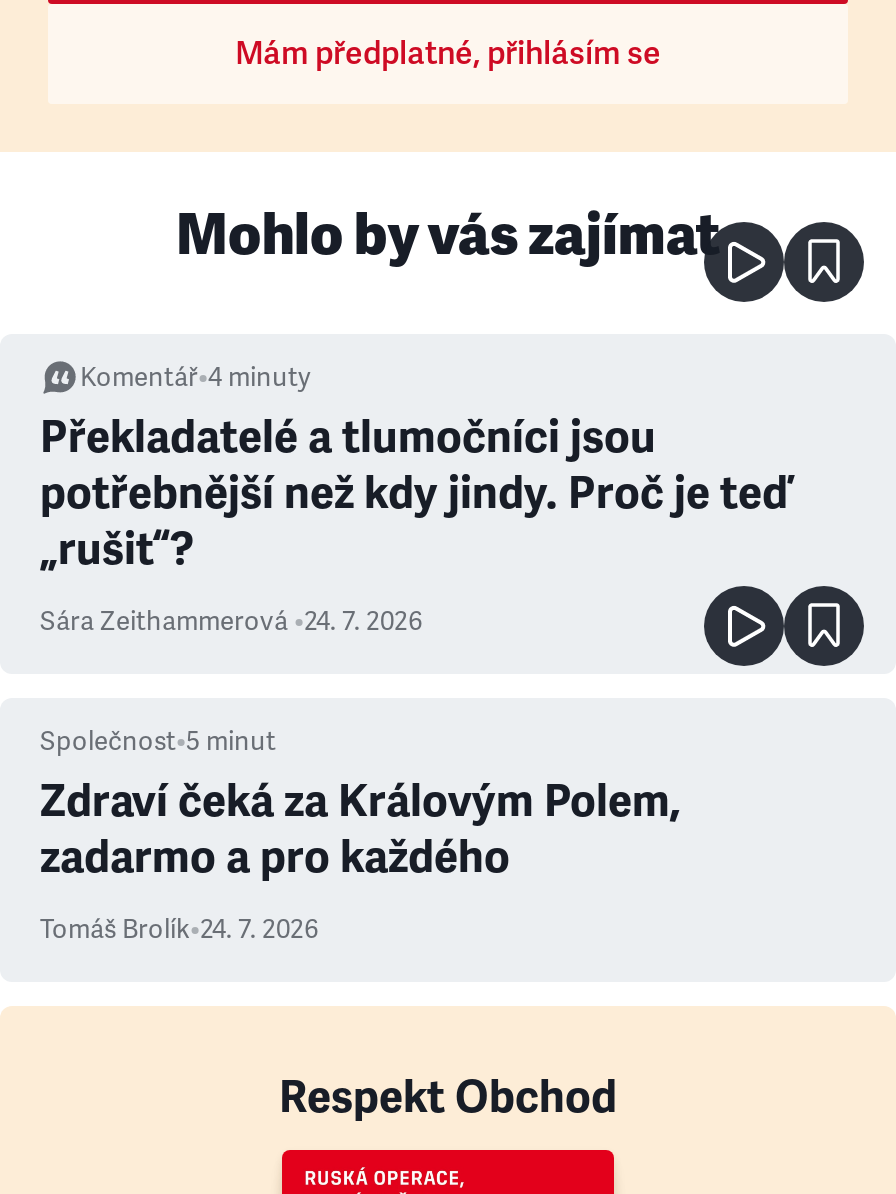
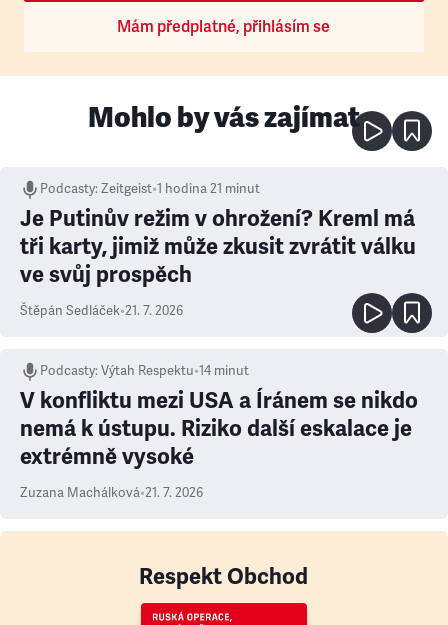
[40,362,792,576] Komentář•4 minuty | Překladatelé a tlumočníci jsou | potřebnější než kdy jindy. Proč je teď | „rušit“? -> [20,181,416,288] Podcasty: Zeitgeist•1 hodina 21 minut | Je Putinův režim v ohrožení? Kreml má | tři karty, jimiž může zkusit zvrátit válku | ve svůj prospěch
[40,606,422,638] Sára Zeithammerová •24. 7. 2026 -> [20,303,183,319] Štěpán Sedláček •21. 7. 2026
[40,726,680,884] Společnost•5 minut | Zdraví čeká za Královým Polem, | zadarmo a pro každého -> [20,363,418,470] Podcasty: Výtah Respektu•14 minut | V konfliktu mezi USA a Íránem se nikdo | nemá k ústupu. Riziko další eskalace je | extrémně vysoké
[40,914,318,946] Tomáš Brolík•24. 7. 2026 -> [20,485,203,501] Zuzana Machálková•21. 7. 2026

